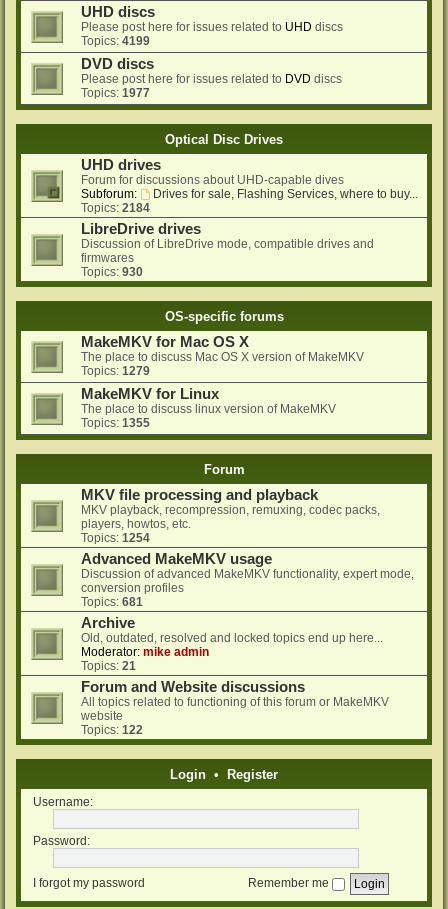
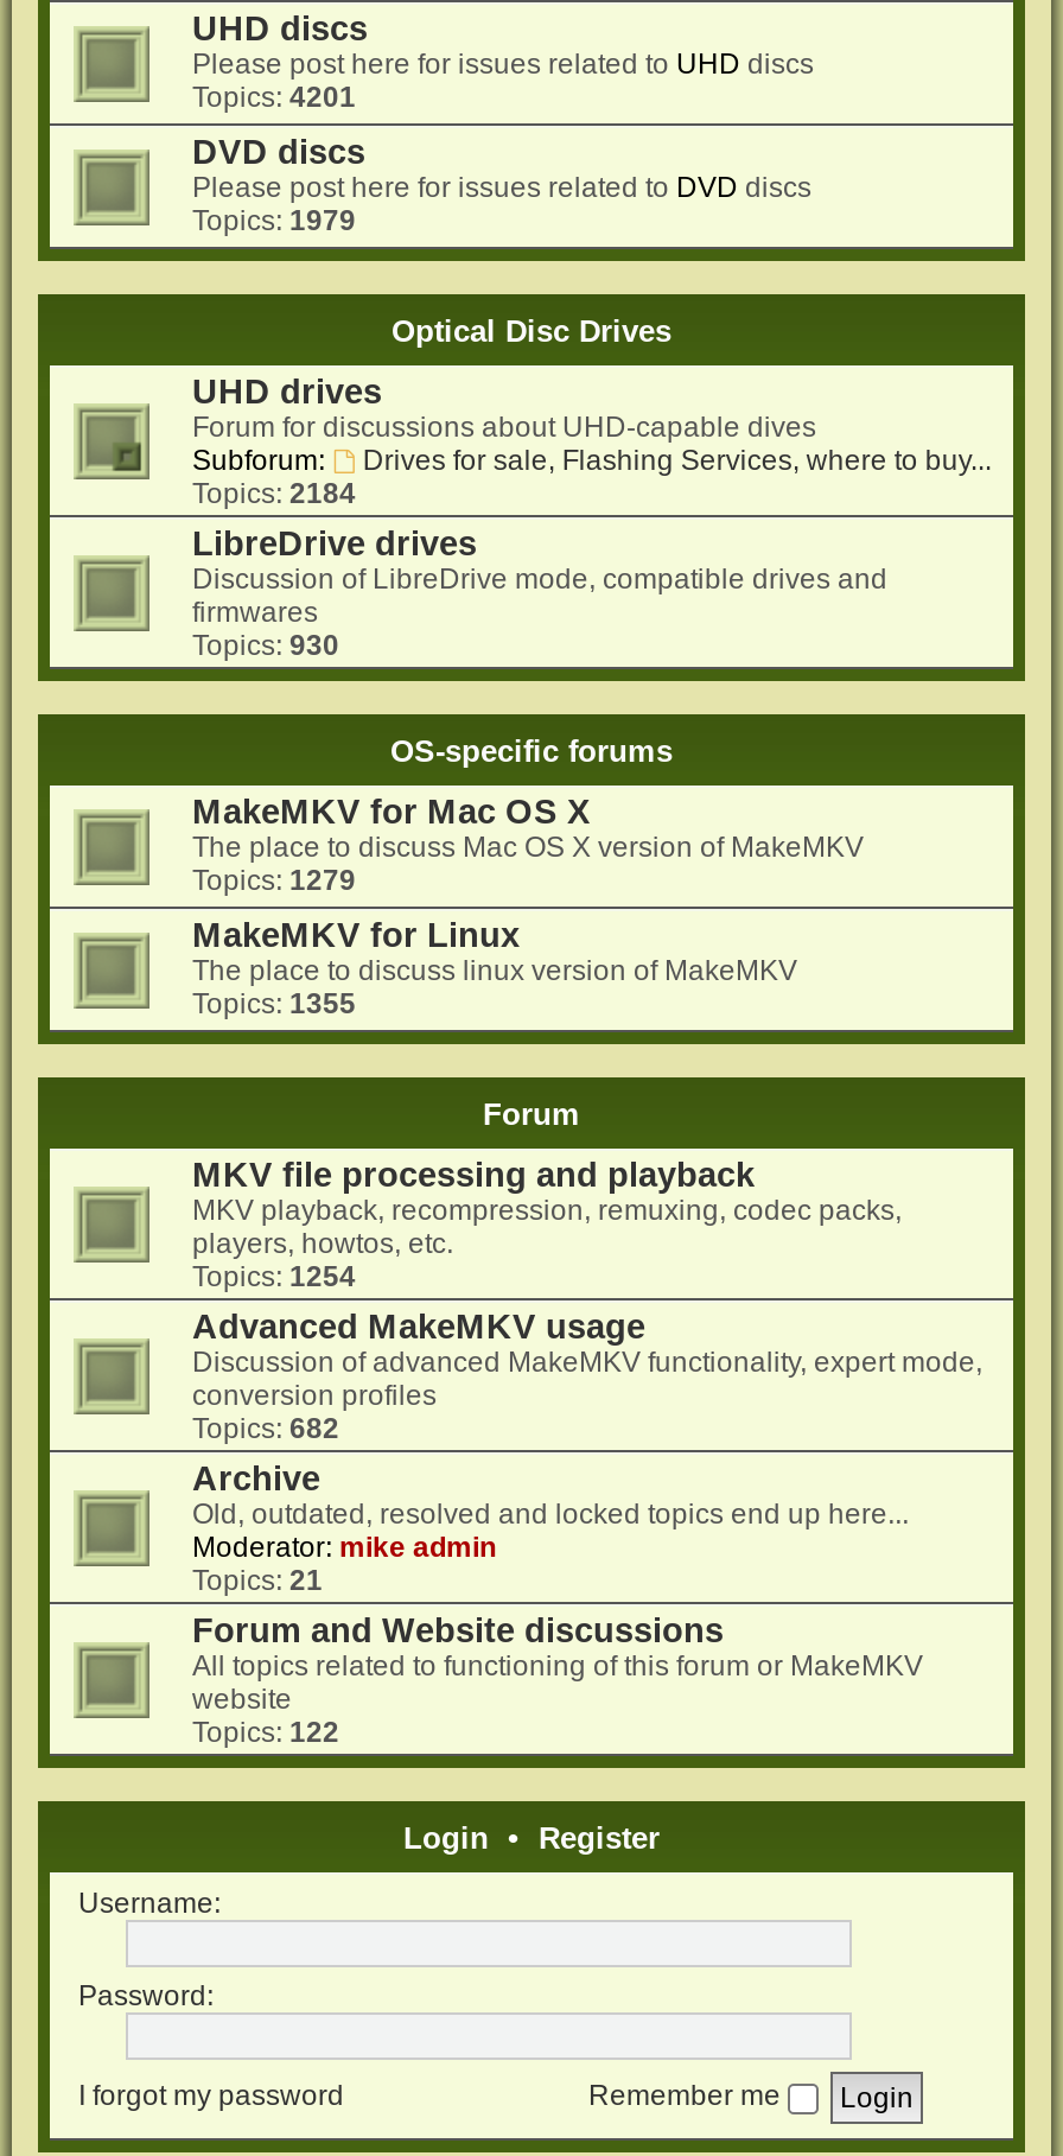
[81,34,150,48] Topics: 4199 -> [192,81,356,114] Topics: 4201
[81,86,150,100] Topics: 1977 -> [192,204,356,237] Topics: 1979
[81,595,143,609] Topics: 681 -> [192,1412,339,1445] Topics: 682

